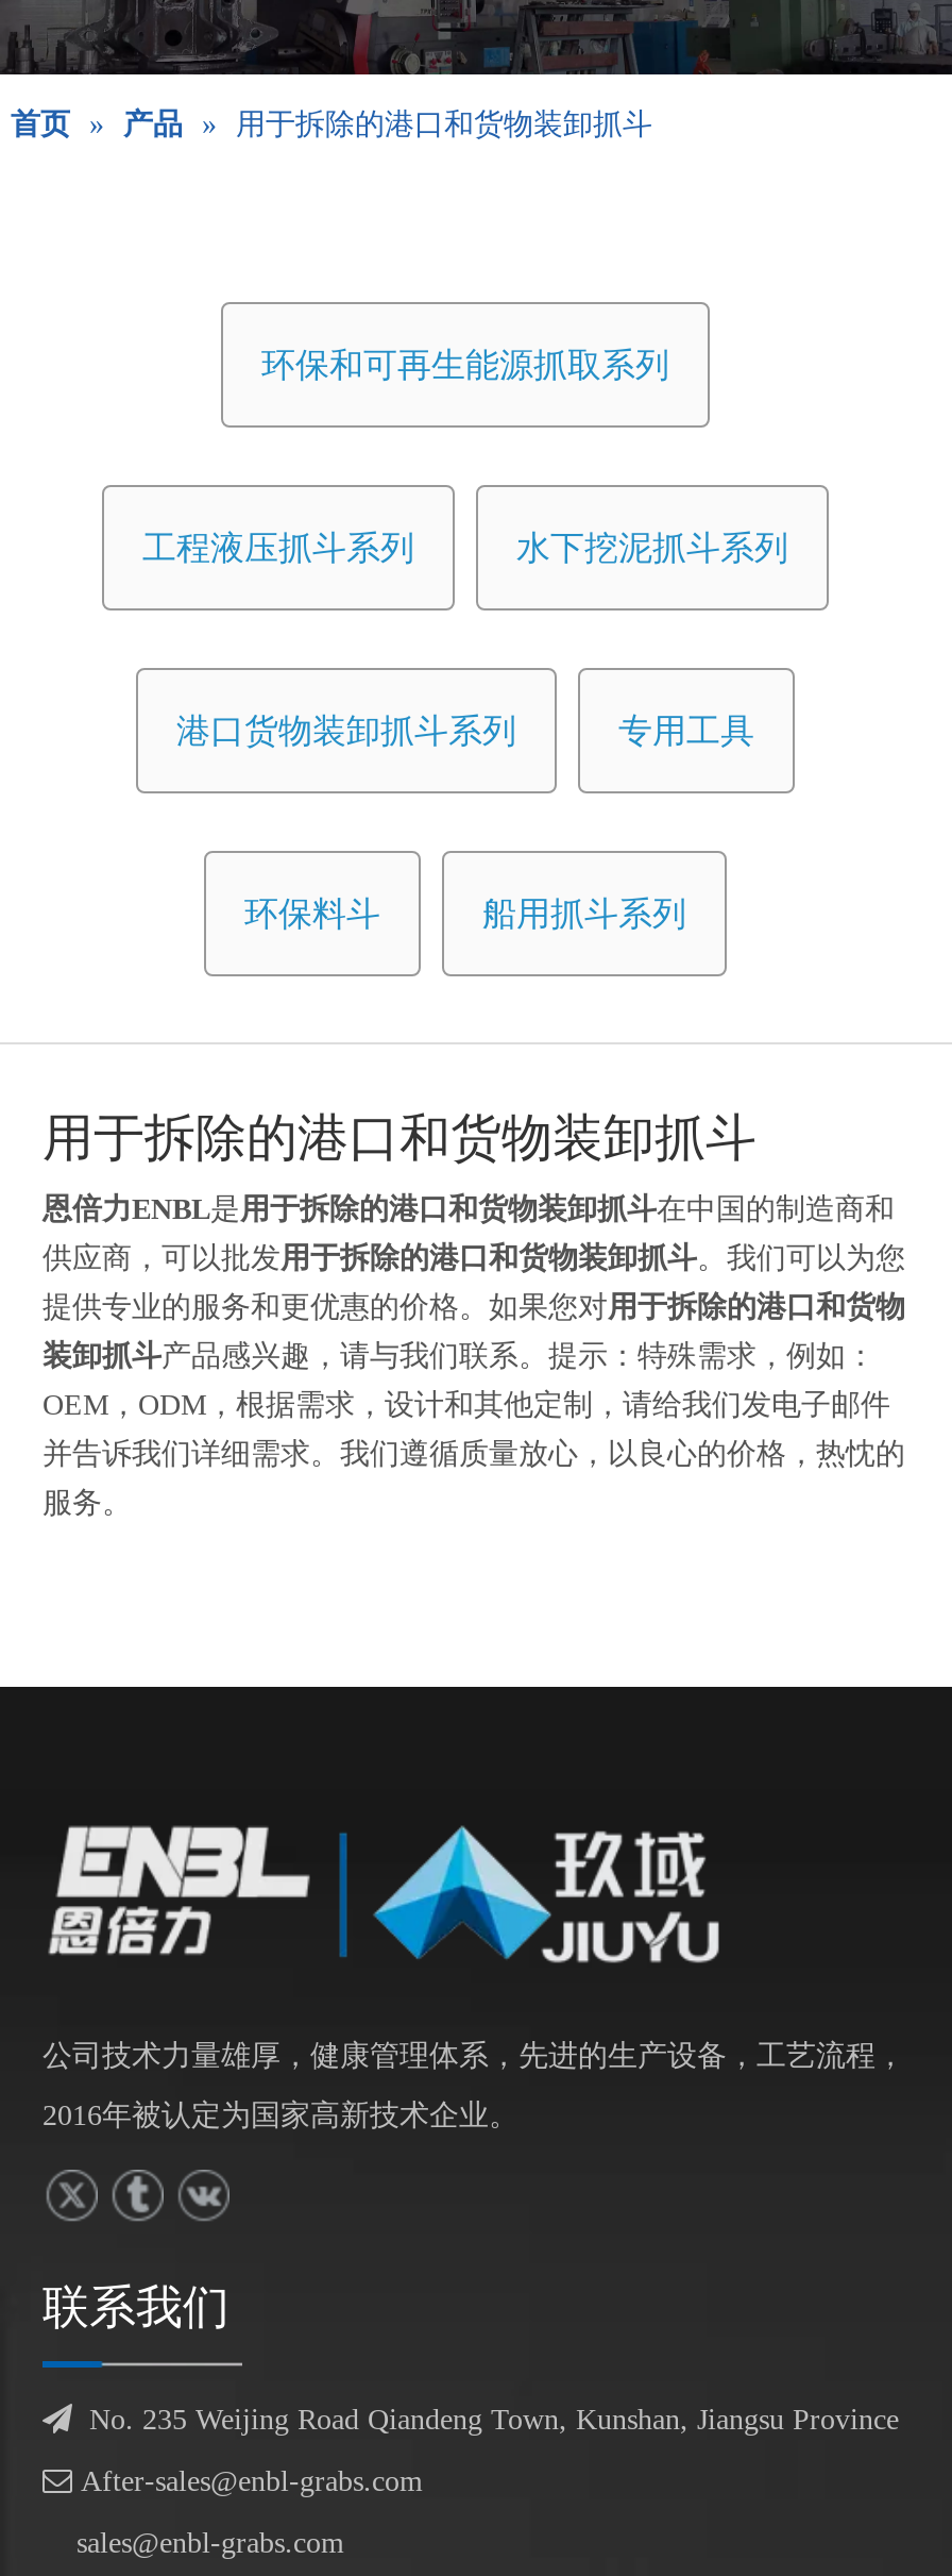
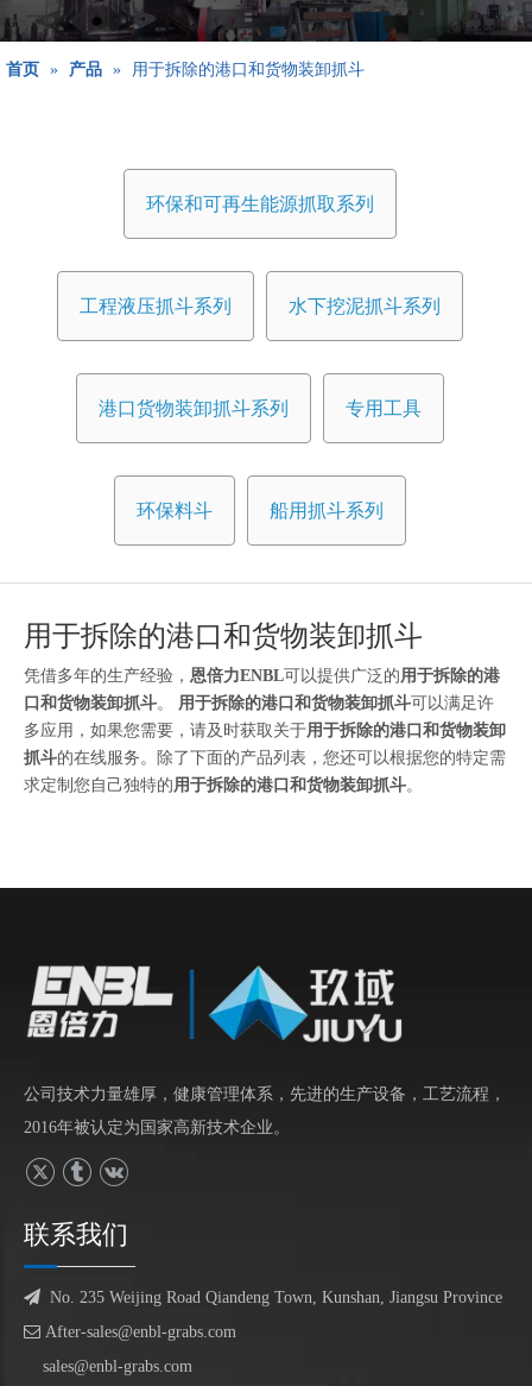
[42,1194,905,1519] 恩倍力ENBL是用于拆除的港口和货物装卸抓斗在中国的制造商和 | 供应商，可以批发用于拆除的港口和货物装卸抓斗。我们可以为您 | 提供专业的服务和更优惠的价格。如果您对用于拆除的港口和货物 | 装卸抓斗产品感兴趣，请与我们联系。提示：特殊需求，例如： | OEM，ODM，根据需求，设计和其他定制，请给我们发电子邮件 | 并告诉我们详细需求。我们遵循质量放心，以良心的价格，热忱的 | 服务。 -> [24,667,506,794] 凭借多年的生产经验，恩倍力ENBL可以提供广泛的用于拆除的港 | 口和货物装卸抓斗。用于拆除的港口和货物装卸抓斗可以满足许 | 多应用，如果您需要，请及时获取关于用于拆除的港口和货物装卸 | 抓斗的在线服务。除了下面的产品列表，您还可以根据您的特定需 | 求定制您自己独特的用于拆除的港口和货物装卸抓斗。

